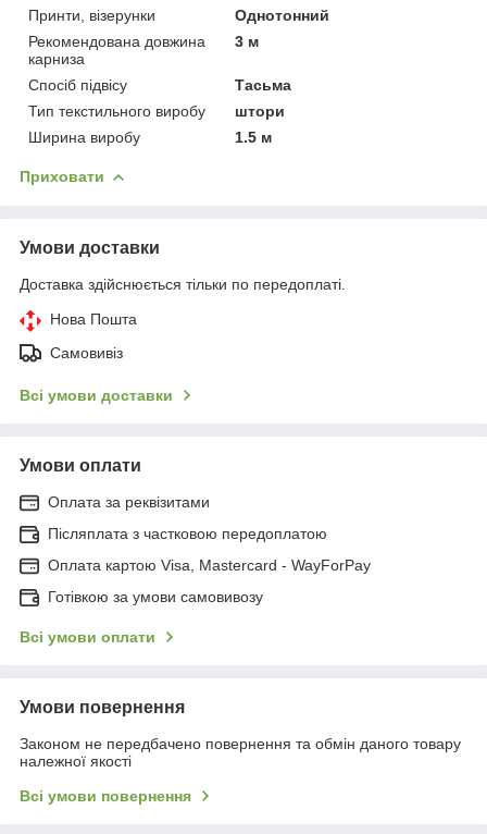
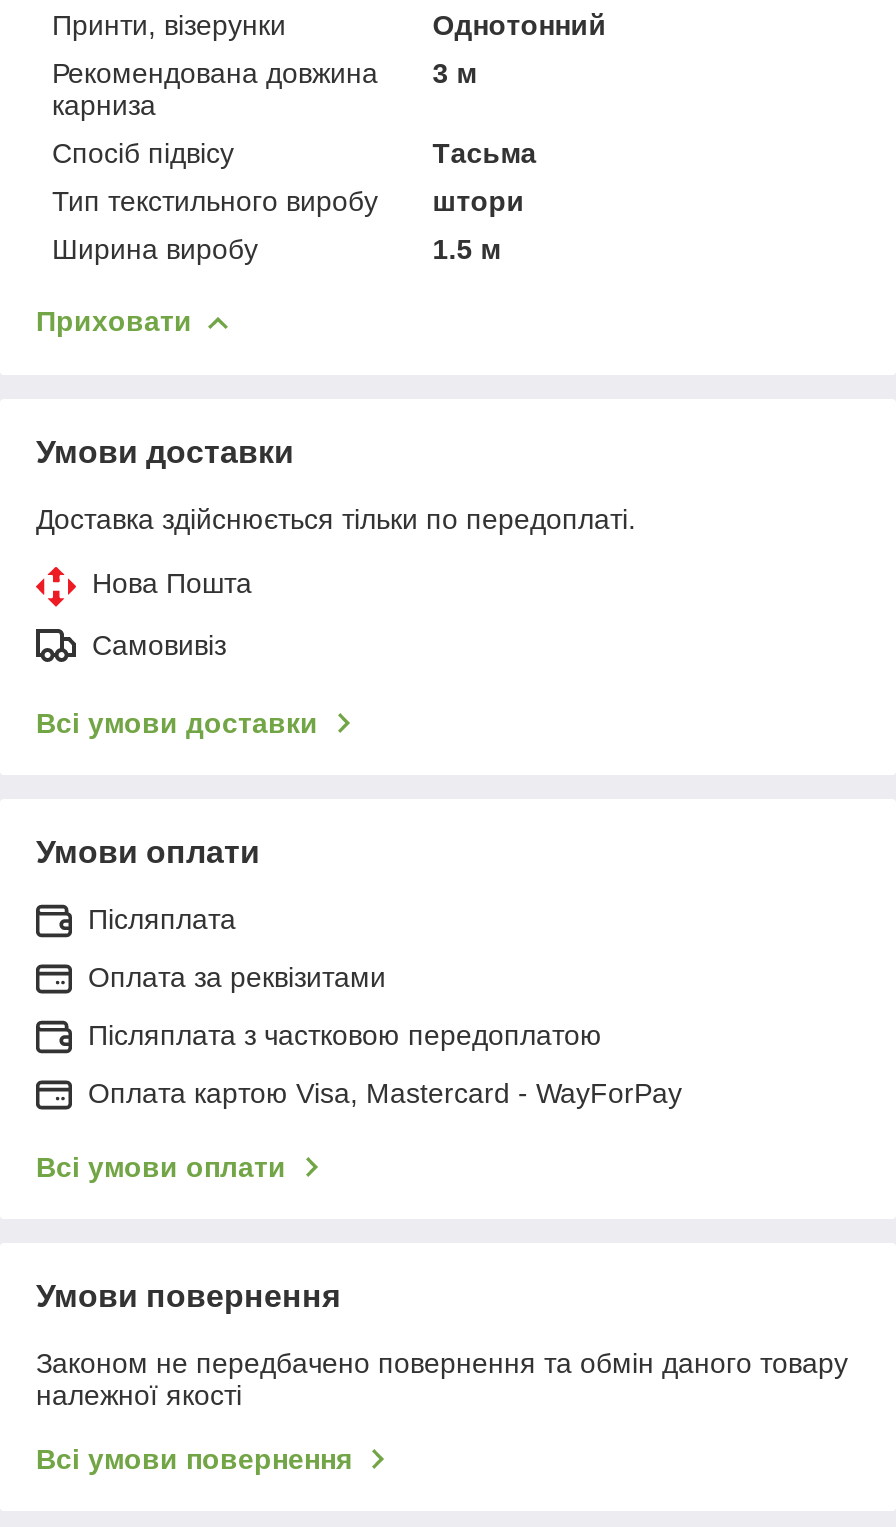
none -> [88,903,236,935] Післяплата
moved [48,493,371,574] -> [88,961,682,1109]: Оплата за реквізитами | Післяплата з частковою передоплатою | Оплата картою Visa, Mastercard - WayForPay
[48,588,263,605] Готівкою за умови самовивозу -> none

